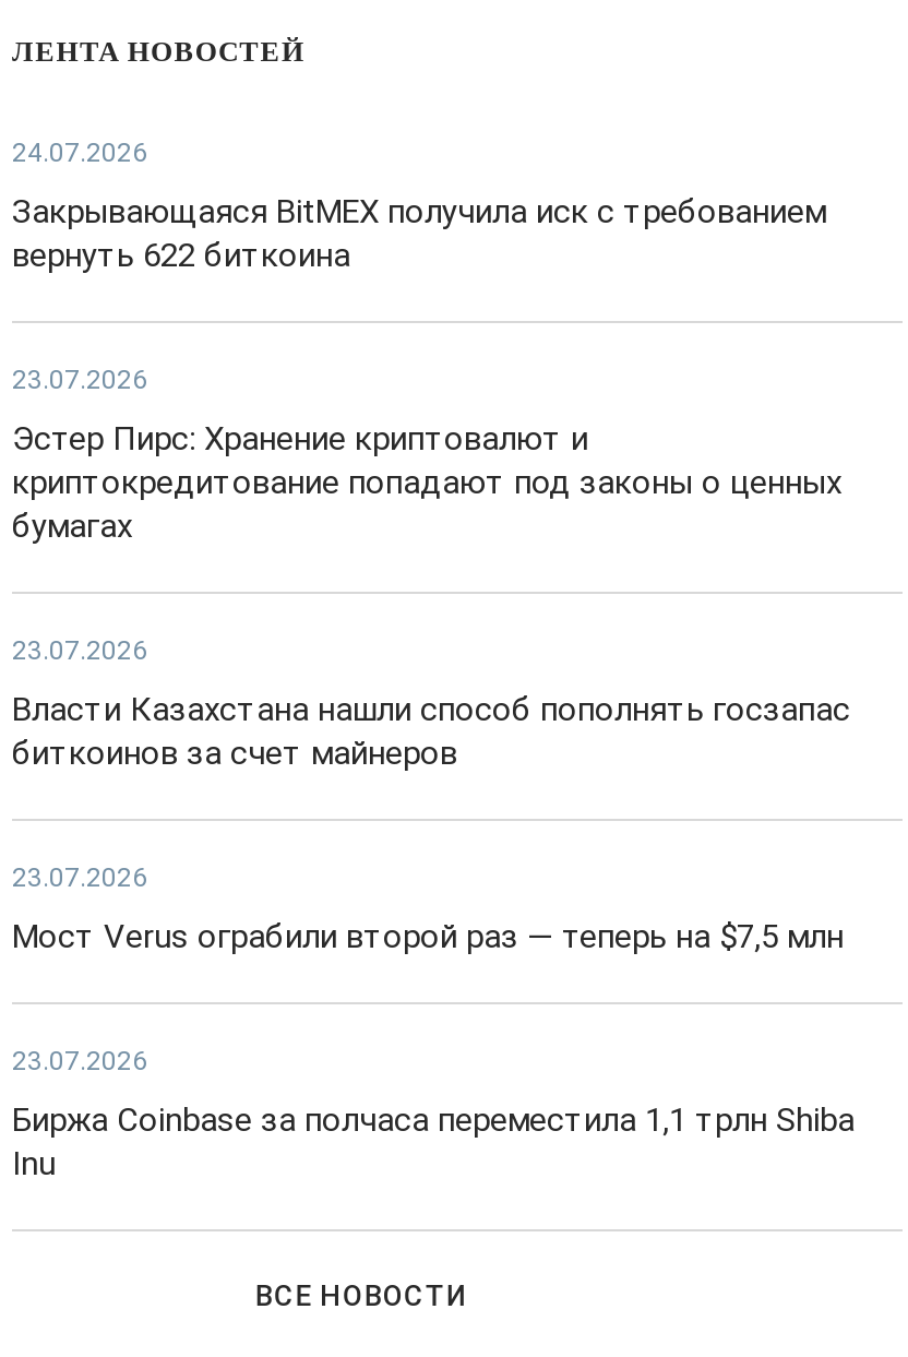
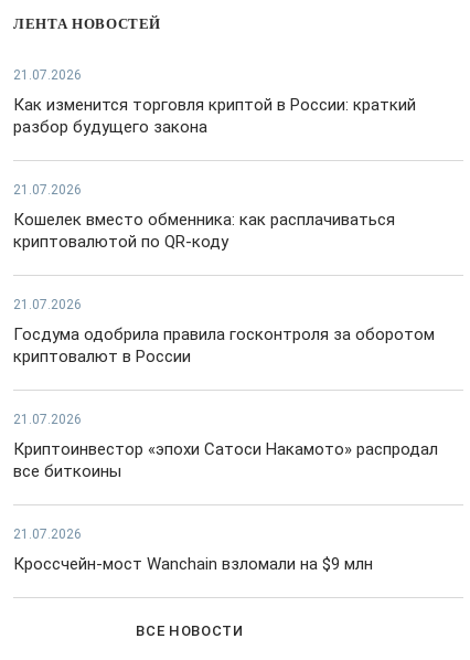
[12,138,147,168] 24.07.2026 -> [13,67,82,83] 21.07.2026
[12,192,826,275] Закрывающаяся BitMEX получила иск с требованием | вернуть 622 биткоина -> [13,95,416,137] Как изменится торговля криптой в России: краткий | разбор будущего закона
[12,365,147,395] 23.07.2026 -> [13,182,82,198] 21.07.2026
[12,419,841,546] Эстер Пирс: Хранение криптовалют и | криптокредитование попадают под законы о ценных | бумагах -> [13,210,395,252] Кошелек вместо обменника: как расплачиваться | криптовалютой по QR-коду
[12,635,147,666] 23.07.2026 -> [13,297,82,312] 21.07.2026
[12,690,850,773] Власти Казахстана нашли способ пополнять госзапас | биткоинов за счет майнеров -> [13,324,435,366] Госдума одобрила правила госконтроля за оборотом | криптовалют в России
[12,862,147,893] 23.07.2026 -> [13,412,82,427] 21.07.2026
[12,917,844,956] Мост Verus ограбили второй раз — теперь на $7,5 млн -> [13,439,438,481] Криптоинвестор «эпохи Сатоси Накамото» распродал | все биткоины
[12,1046,147,1076] 23.07.2026 -> [13,526,82,542] 21.07.2026
[12,1100,855,1183] Биржа Coinbase за полчаса переместила 1,1 трлн Shiba | Inu -> [13,554,373,574] Кроссчейн-мост Wanchain взломали на $9 млн

